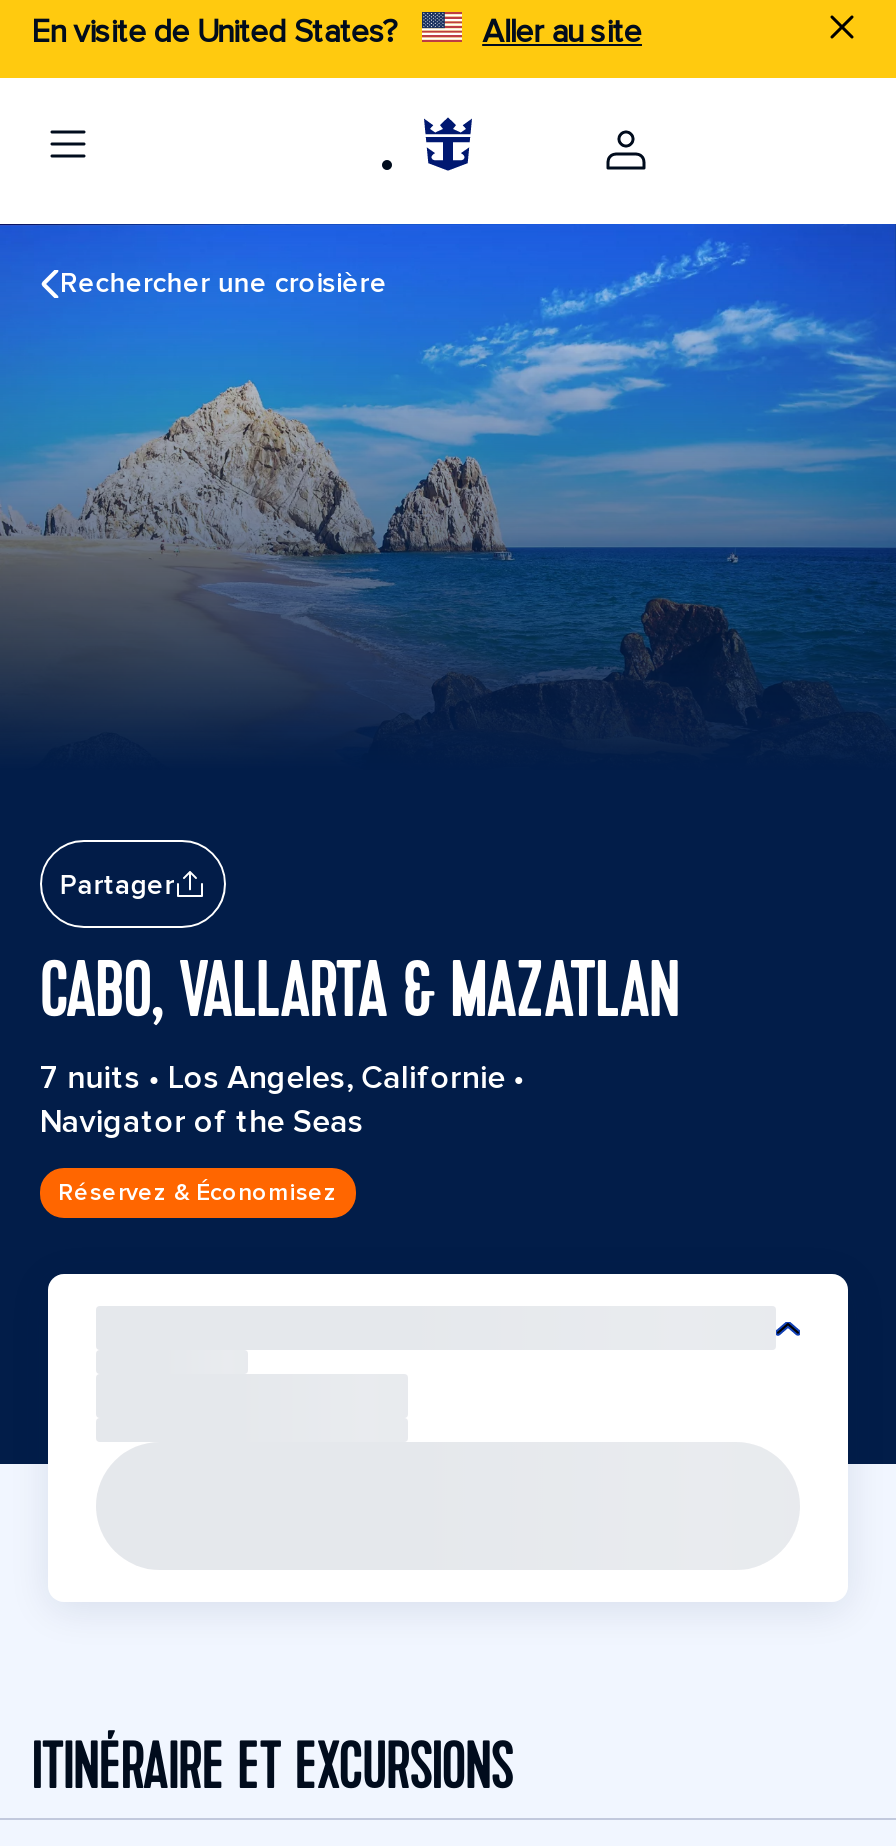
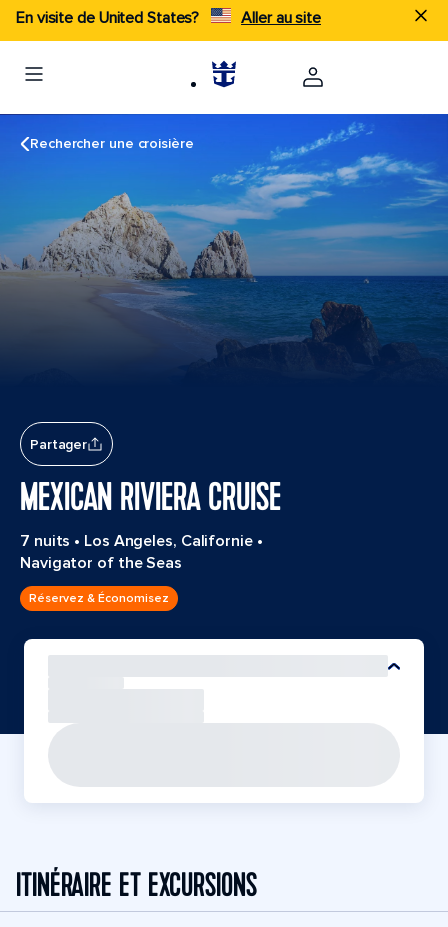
[40,942,679,1042] CABO, VALLARTA & MAZATLAN -> [20,473,281,523] MEXICAN RIVIERA CRUISE

